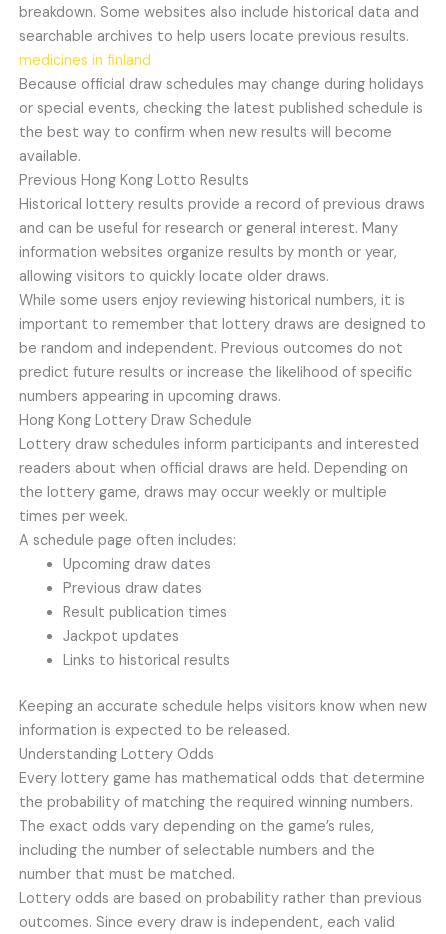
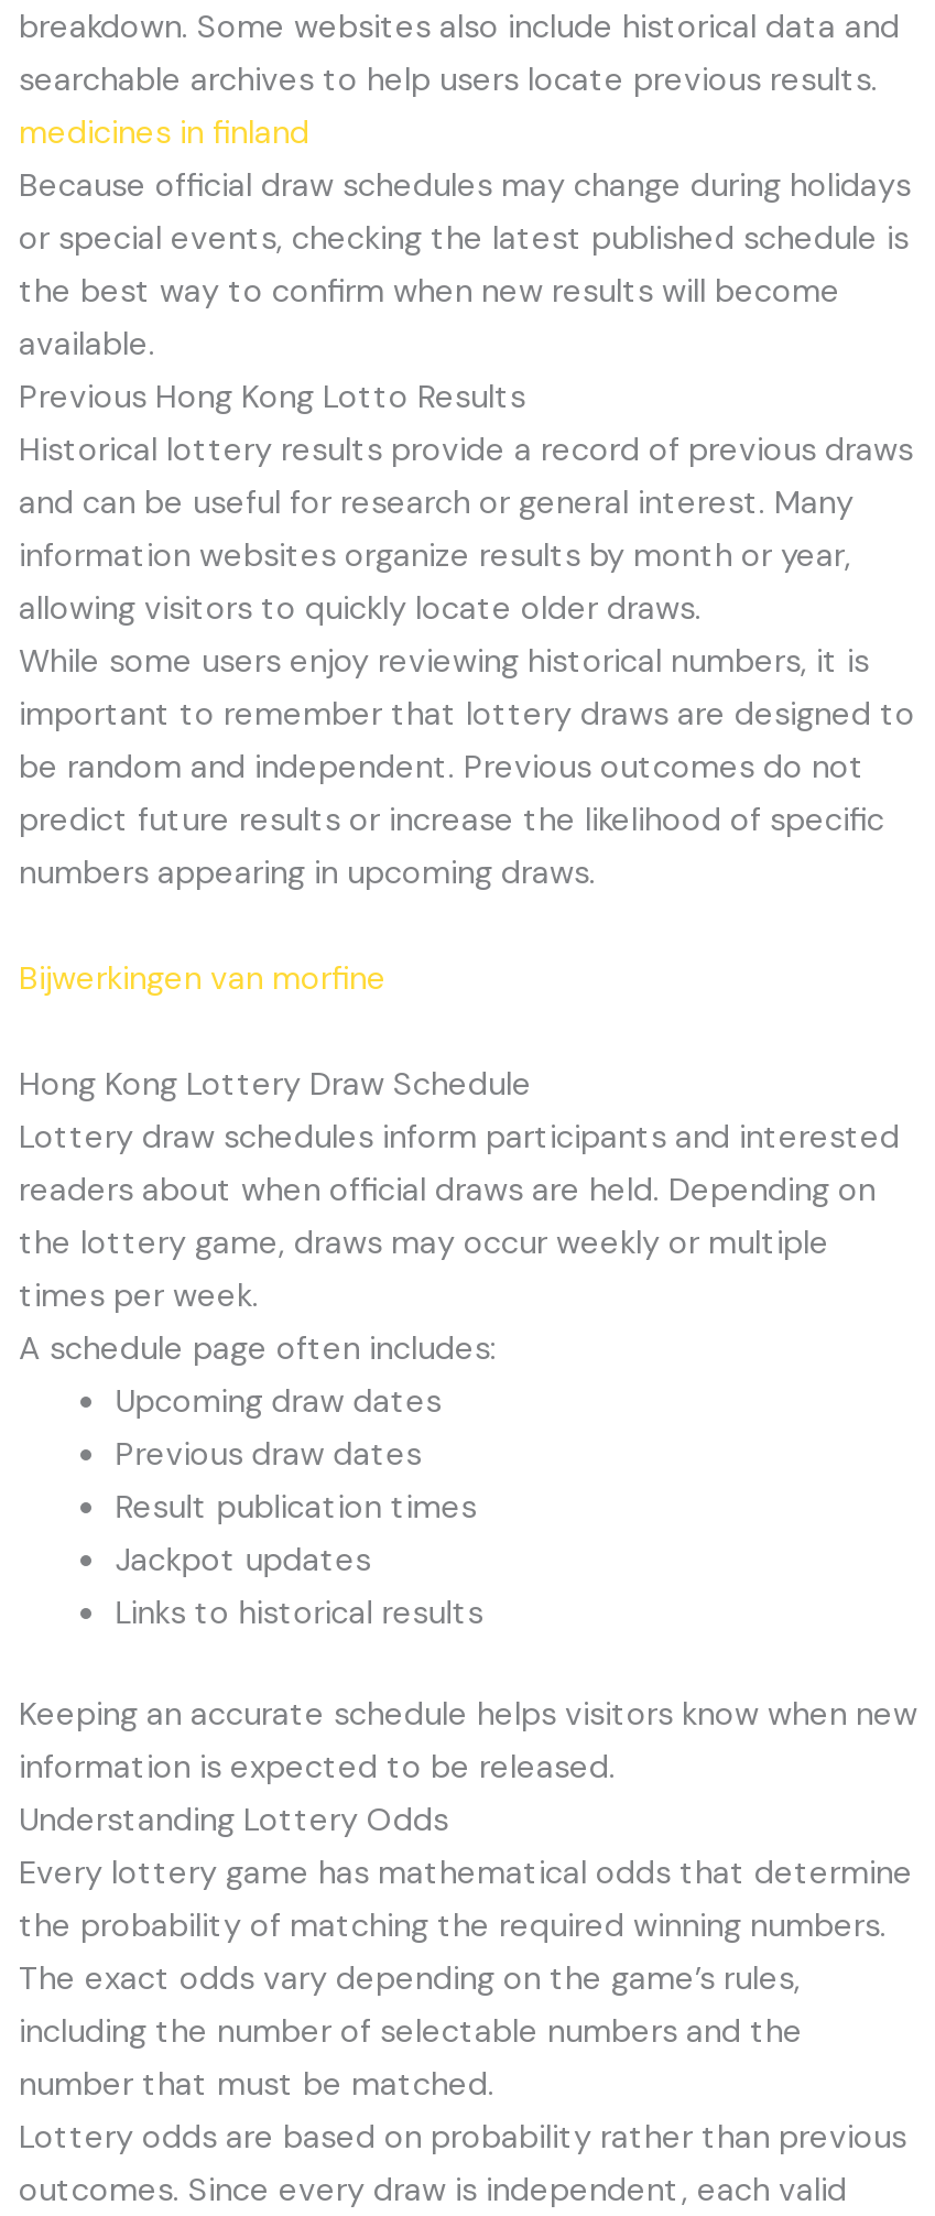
none -> [19,958,387,1000] Bijwerkingen van morfine

